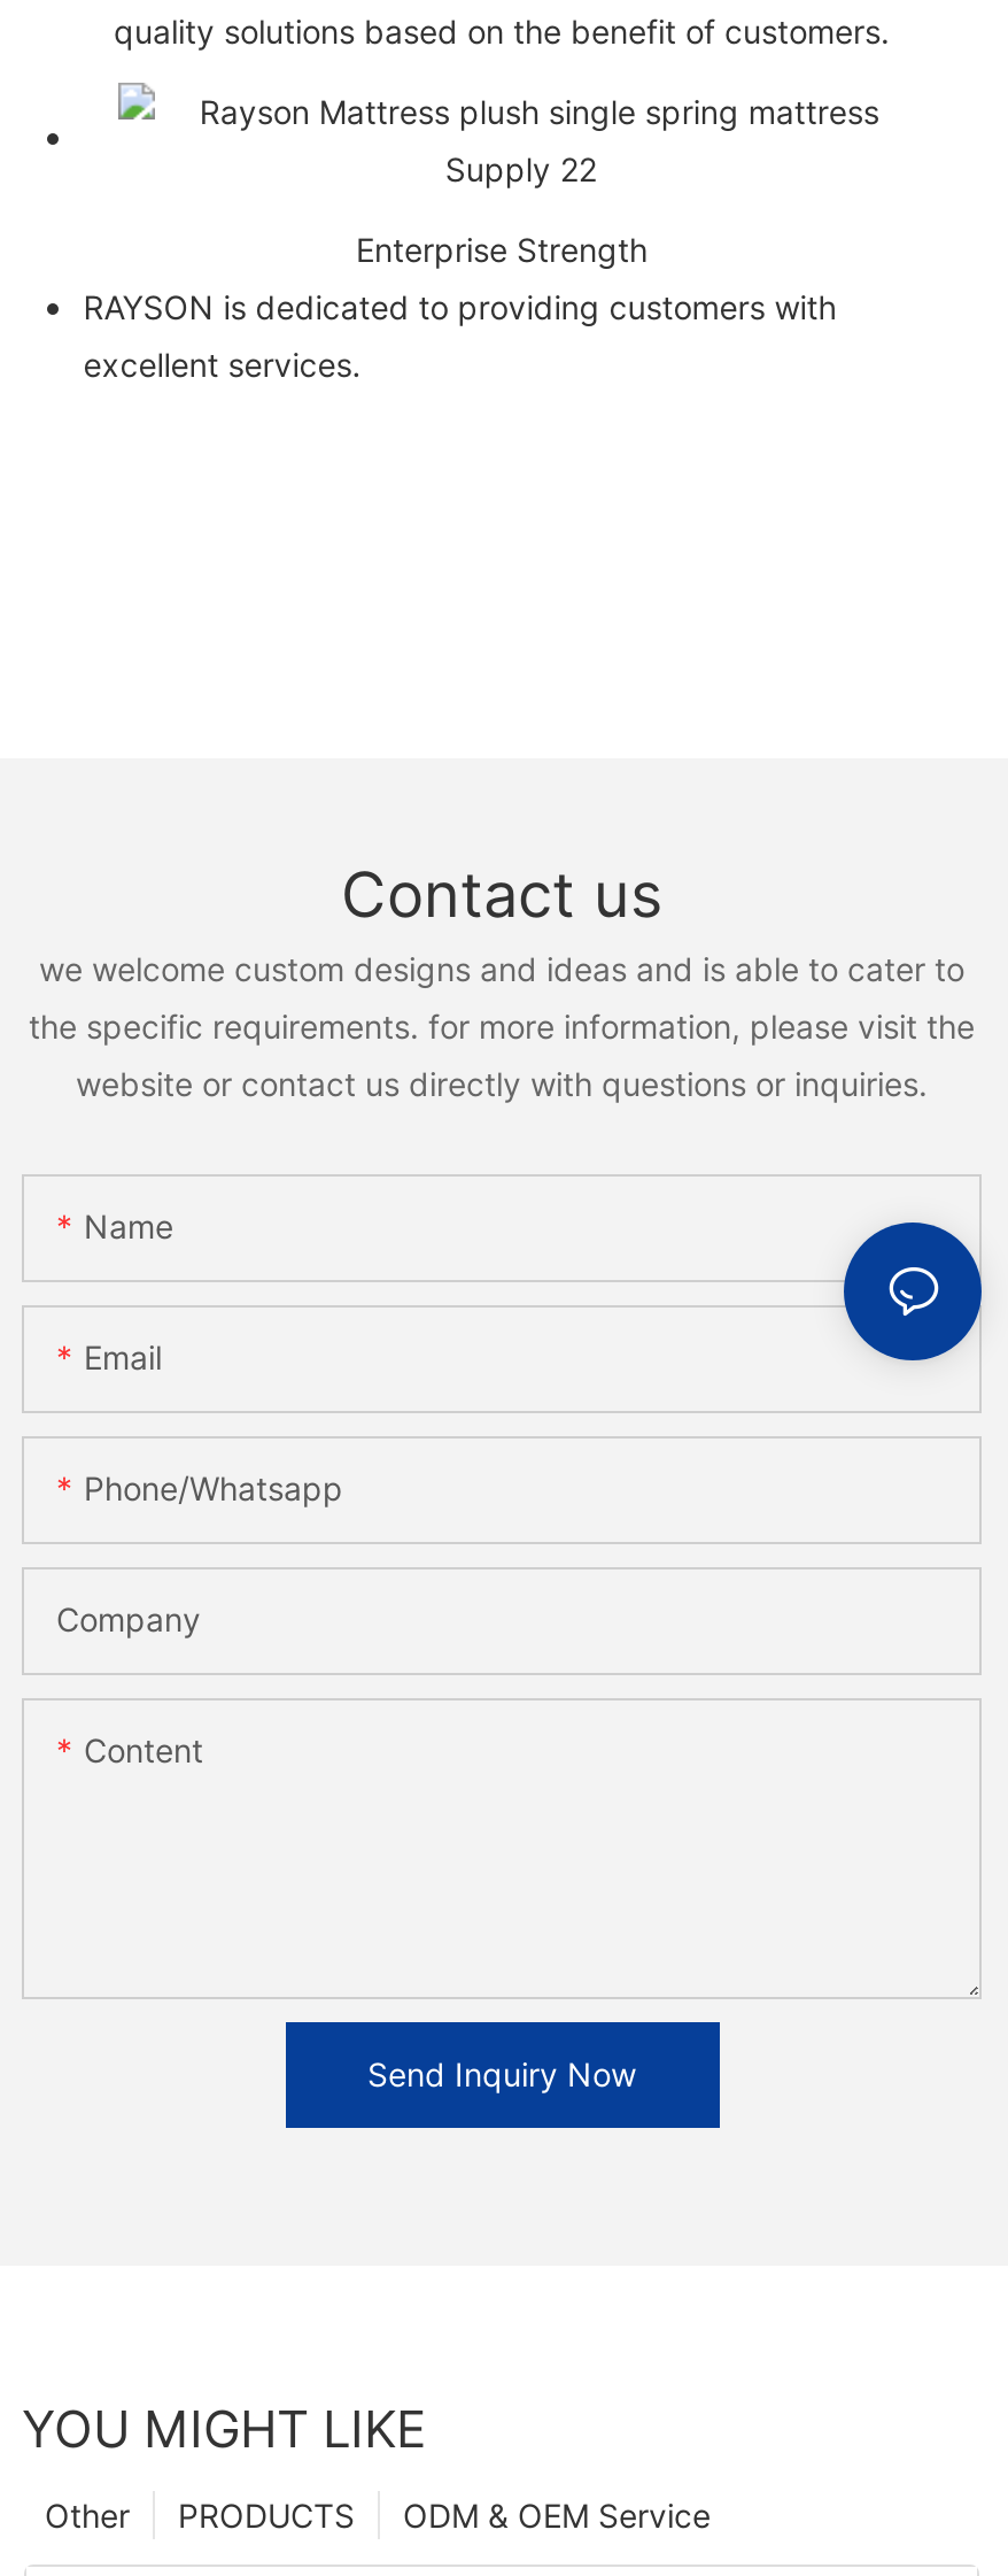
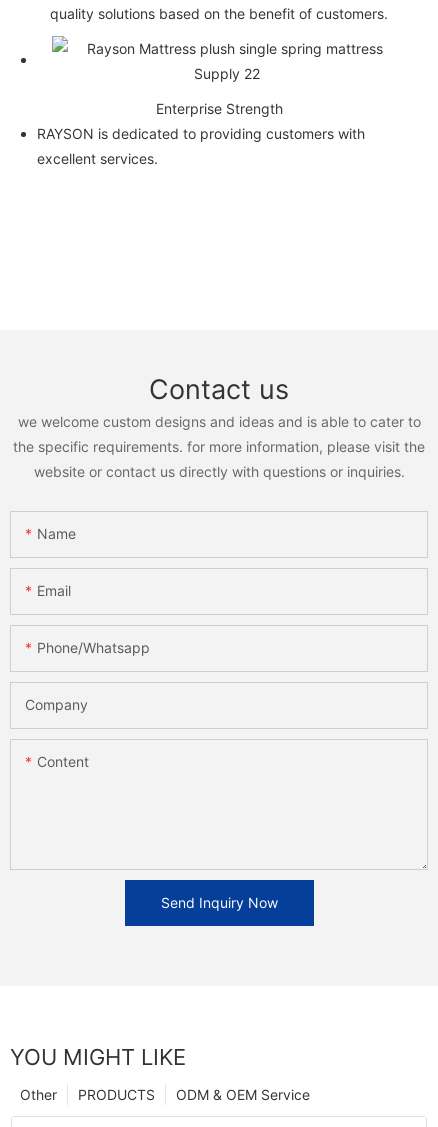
[842,1220,984,1365] [image] -> none

